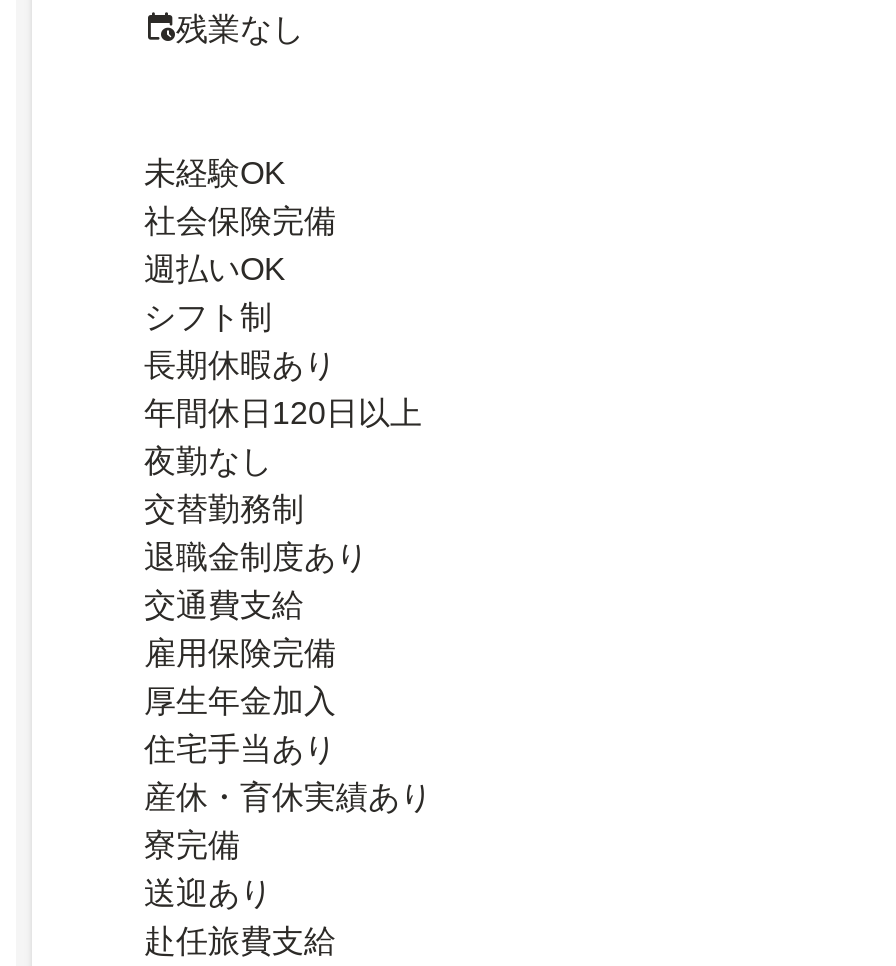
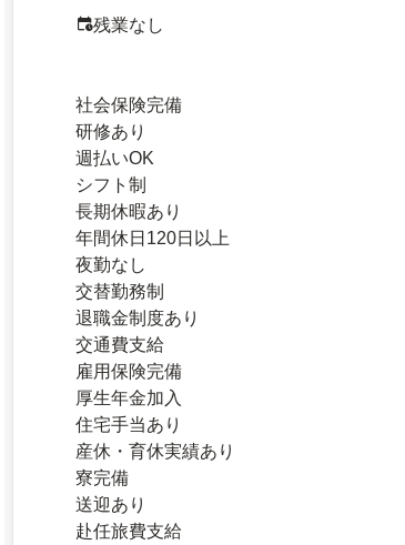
[144,156,286,190] 未経験OK -> none
moved [144,204,336,238] -> [75,95,182,114]: 社会保険完備
none -> [75,122,146,141] 研修あり

